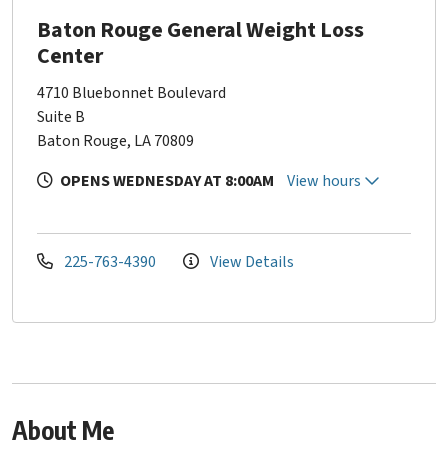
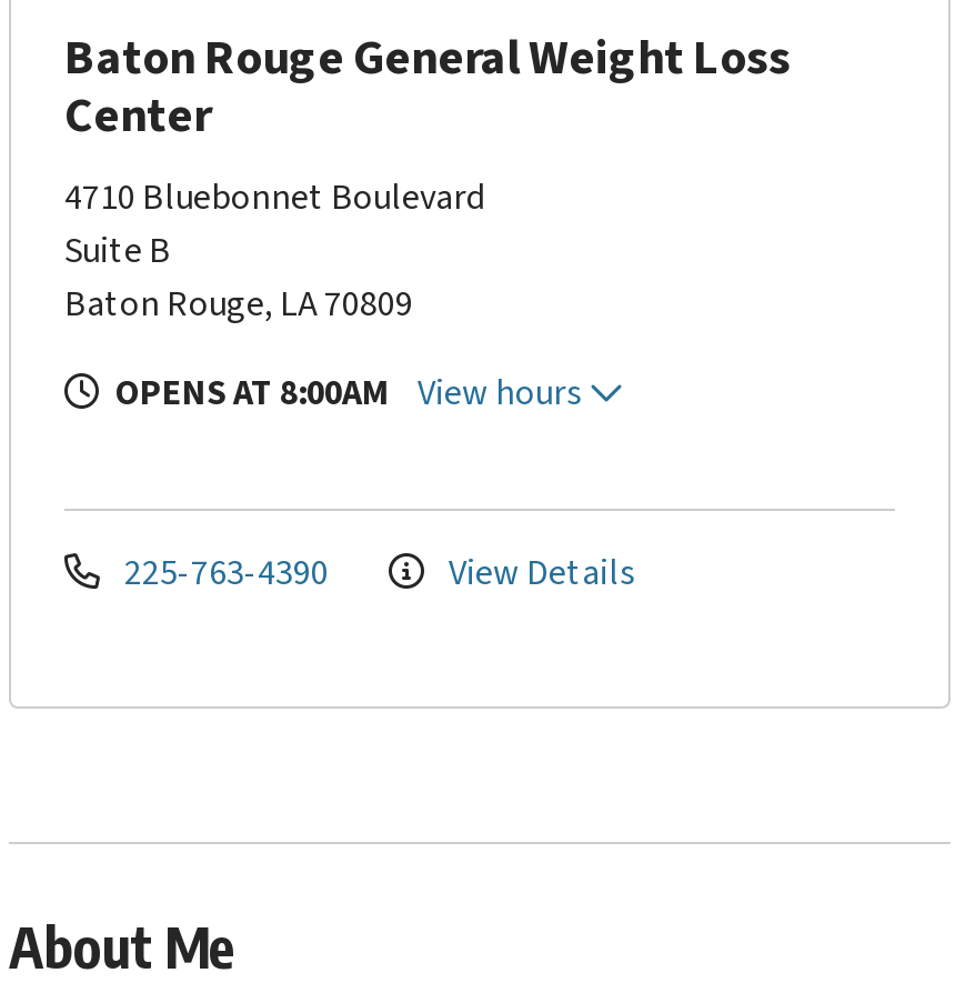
[60,170,364,192] OPENS WEDNESDAY AT 8:00AM View hours -> [115,369,589,418] OPENS AT 8:00AM View hours

